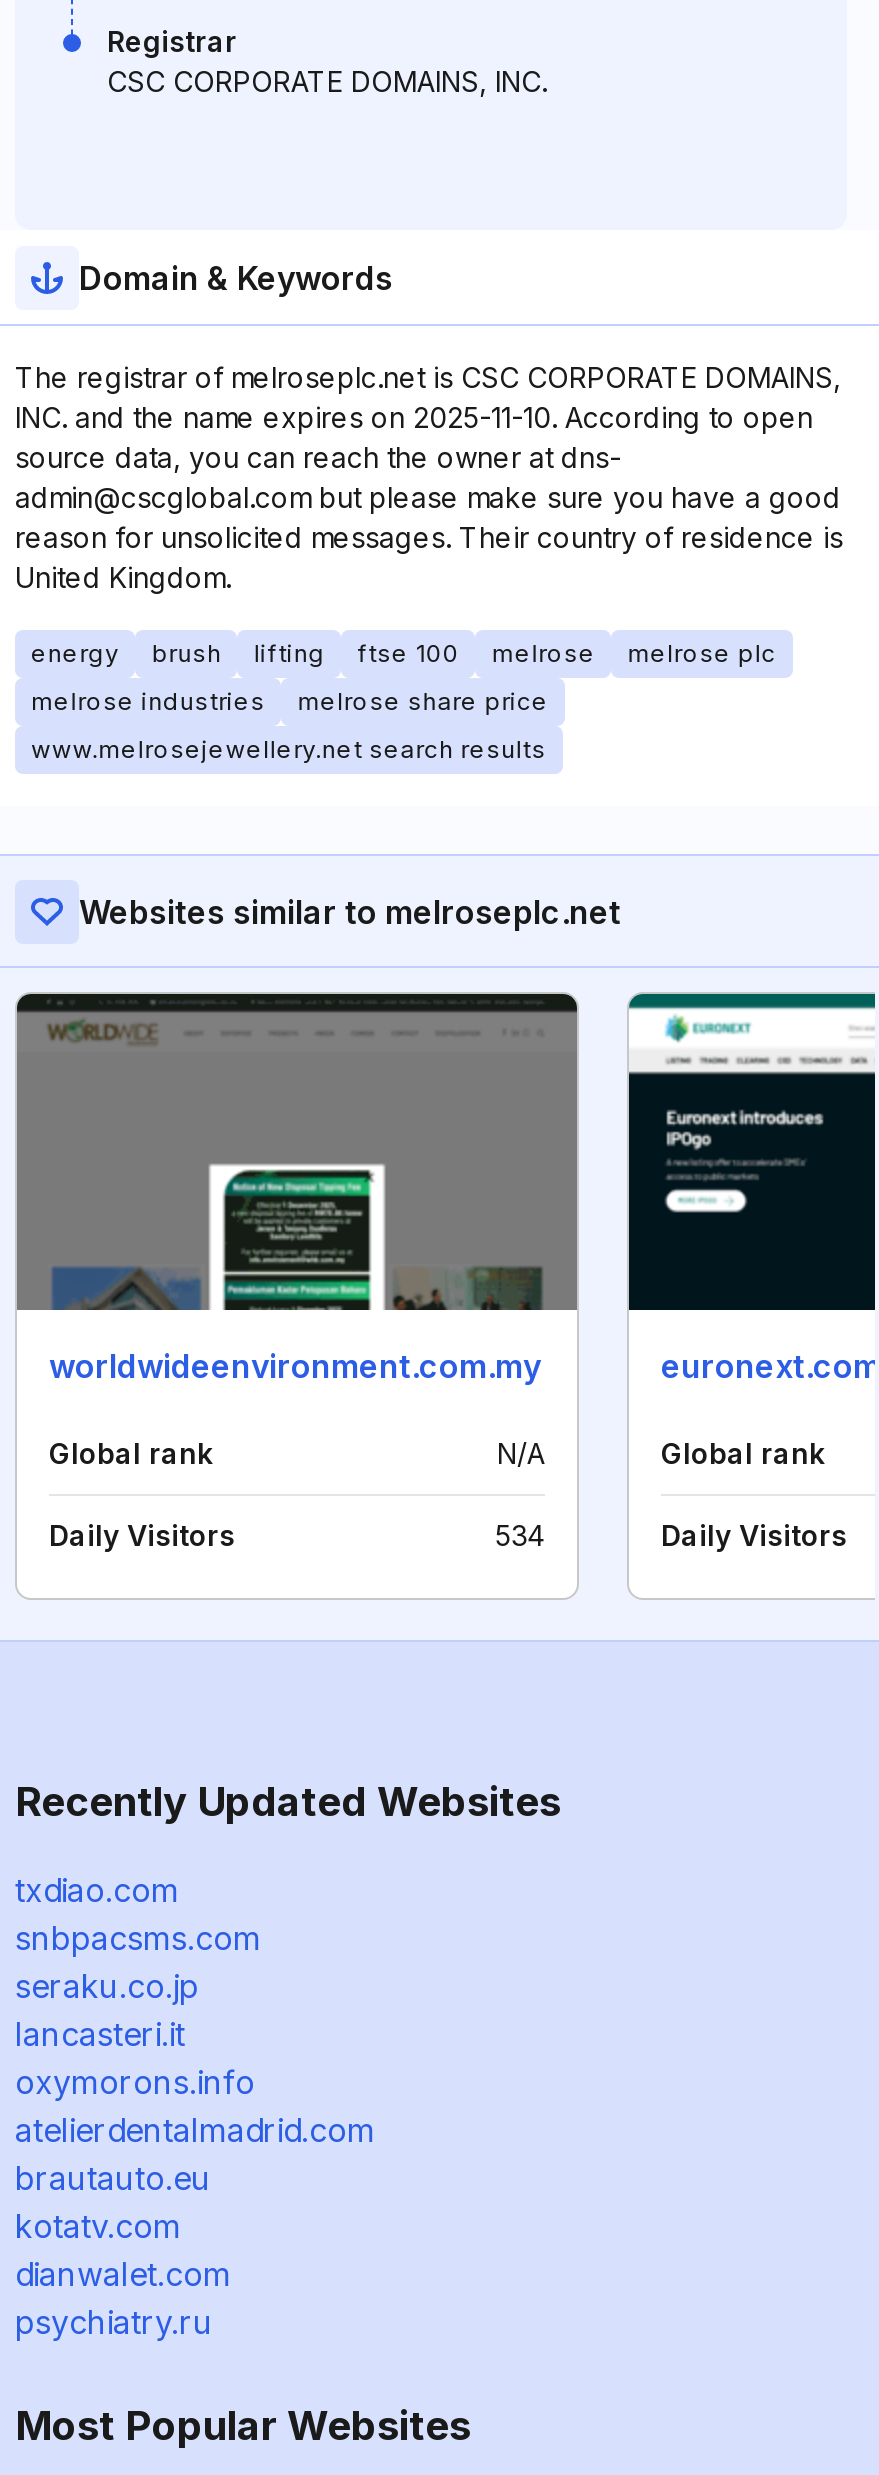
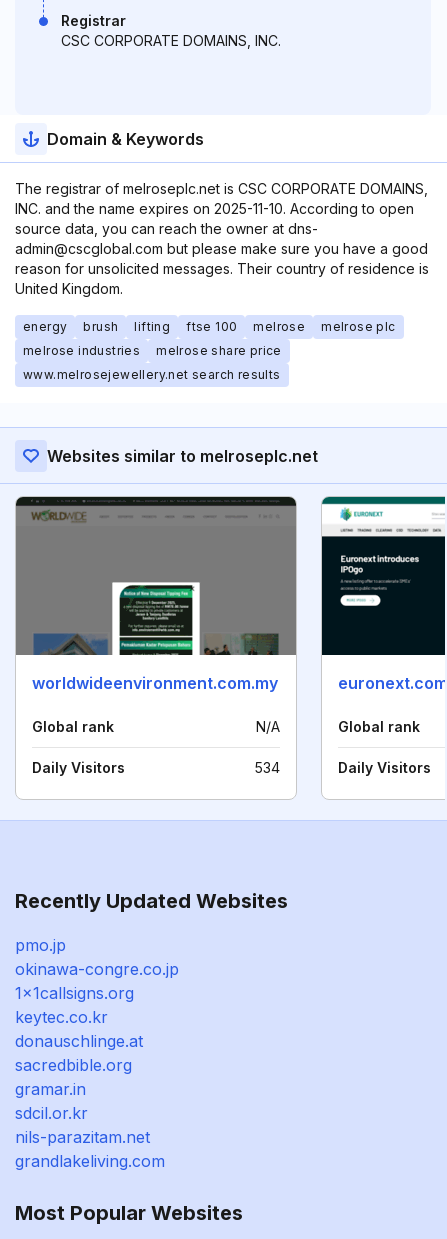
[15,1870,375,2342] txdiao.com | snbpacsms.com | seraku.co.jp | lancasteri.it | oxymorons.info | atelierdentalmadrid.com | brautauto.eu | kotatv.com | dianwalet.com | psychiatry.ru -> [15,935,179,1171] pmo.jp | okinawa-congre.co.jp | 1x1callsigns.org | keytec.co.kr | donauschlinge.at | sacredbible.org | gramar.in | sdcil.or.kr | nils-parazitam.net | grandlakeliving.com

